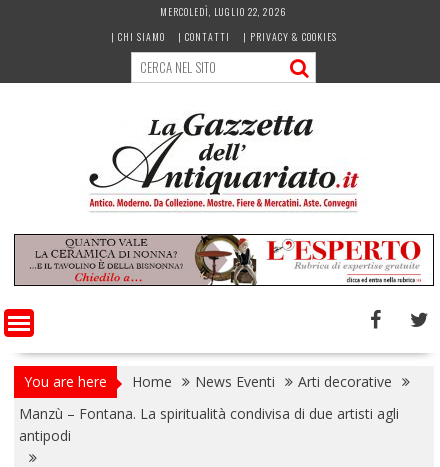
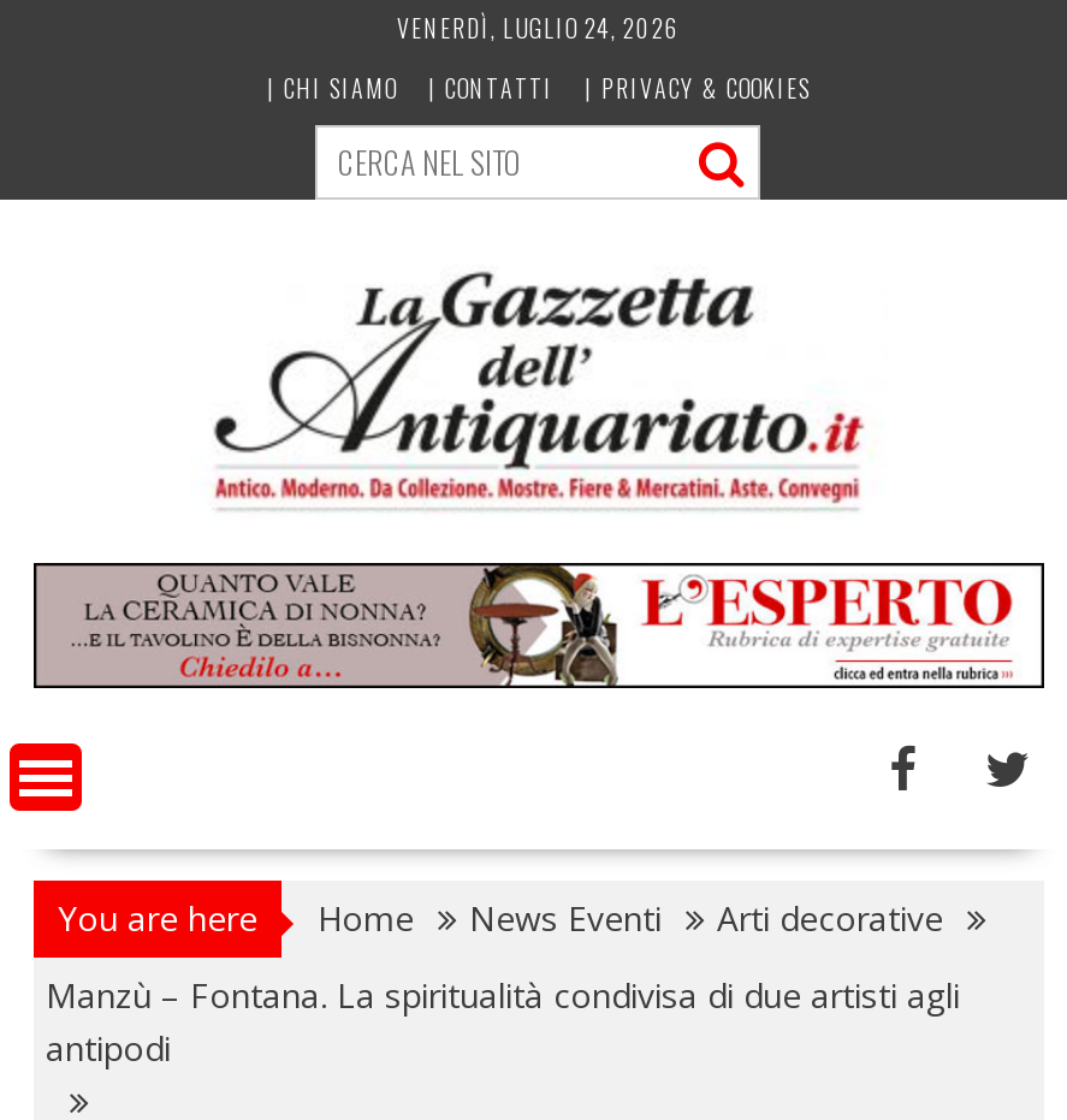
[160,4,287,19] MERCOLEDÌ, LUGLIO 22, 2026 -> [397,10,681,46] VENERDÌ, LUGLIO 24, 2026

